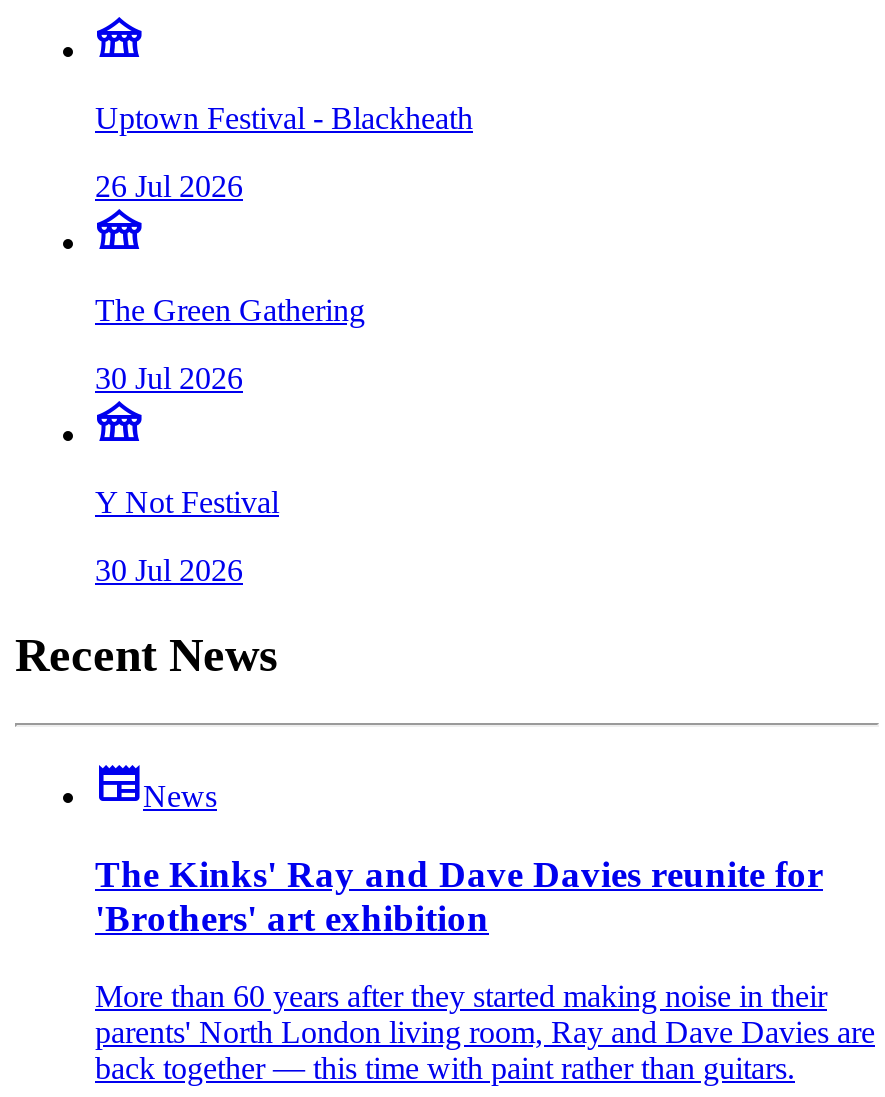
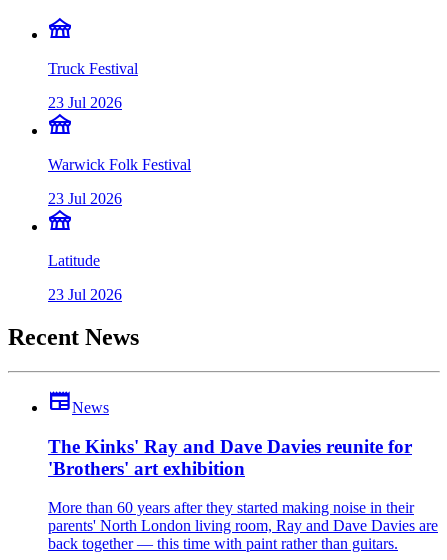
[95,101,473,135] Uptown Festival - Blackheath -> [48,60,138,77] Truck Festival
[95,169,243,203] 26 Jul 2026 -> [48,94,122,111] 23 Jul 2026
[95,293,365,327] The Green Gathering -> [48,156,191,173] Warwick Folk Festival
[95,361,243,395] 30 Jul 2026 -> [48,190,122,207] 23 Jul 2026
[95,485,279,519] Y Not Festival -> [48,252,100,269] Latitude
[95,553,243,587] 30 Jul 2026 -> [48,286,122,303] 23 Jul 2026

